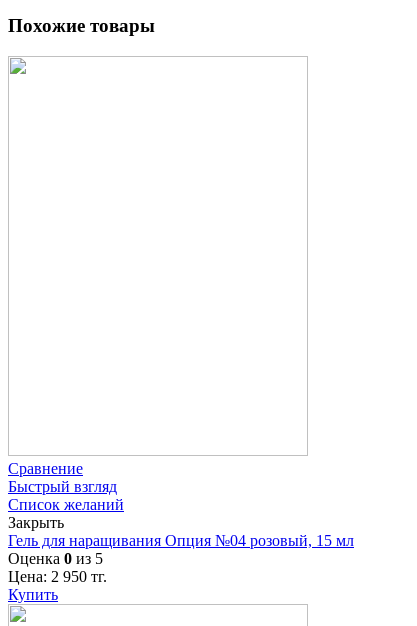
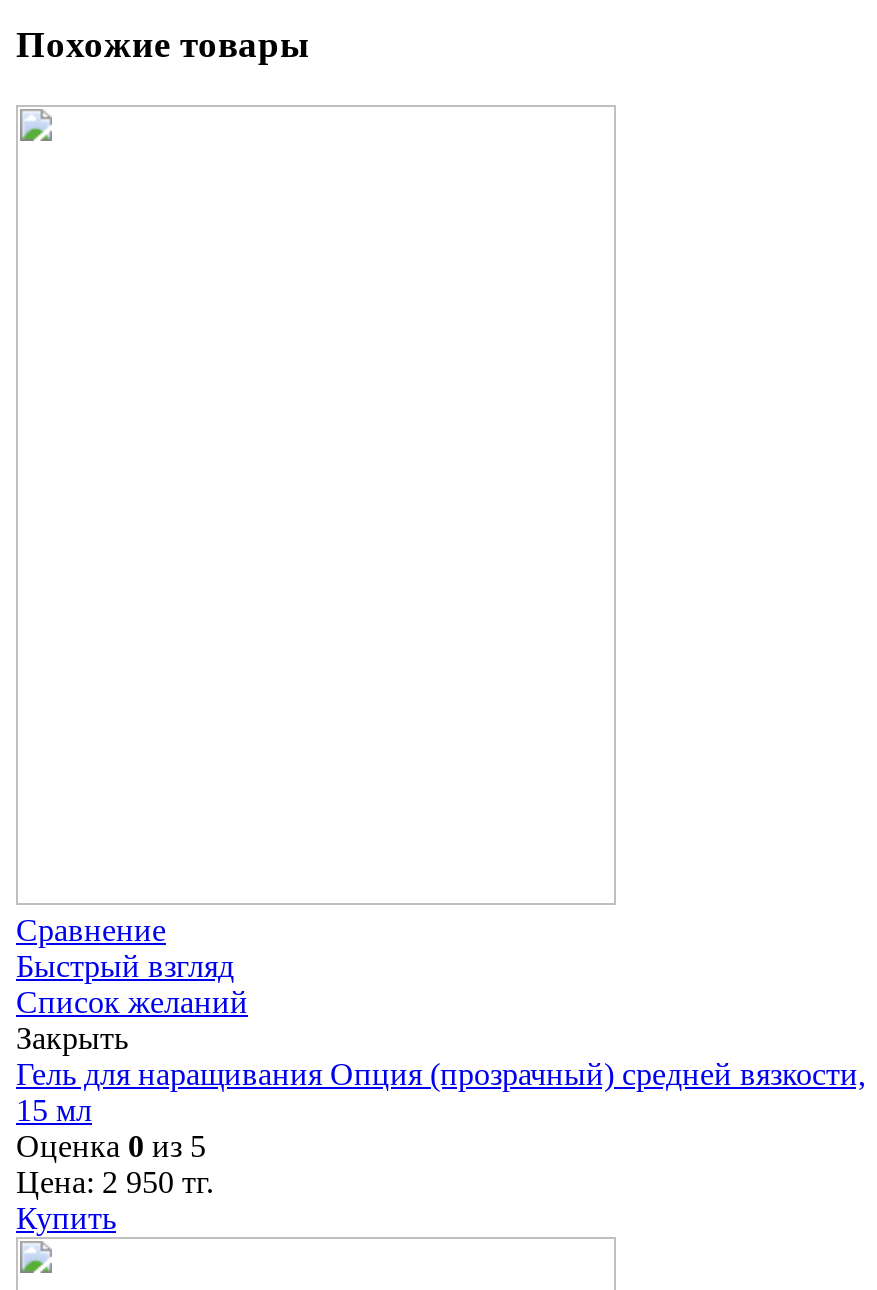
[8,532,354,549] Гель для наращивания Опция №04 розовый, 15 мл -> [16,1057,866,1127] Гель для наращивания Опция (прозрачный) средней вязкости, | 15 мл

